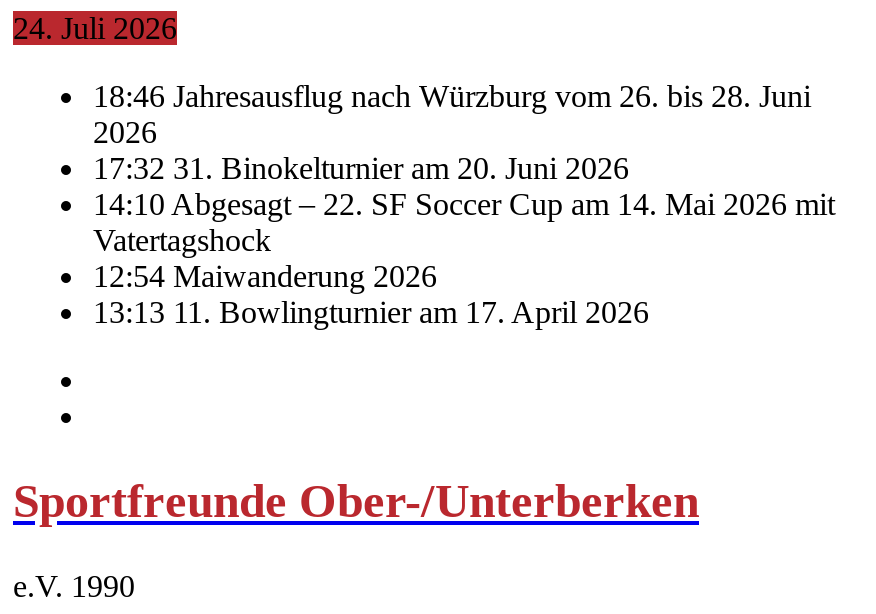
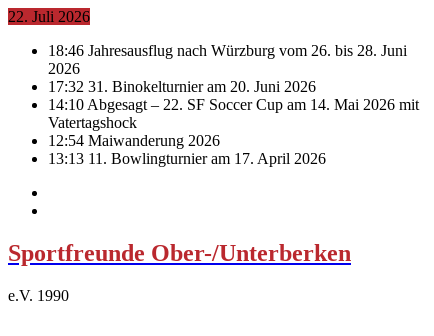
[13,11,177,45] 24. Juli 2026 -> [8,8,90,25] 22. Juli 2026

